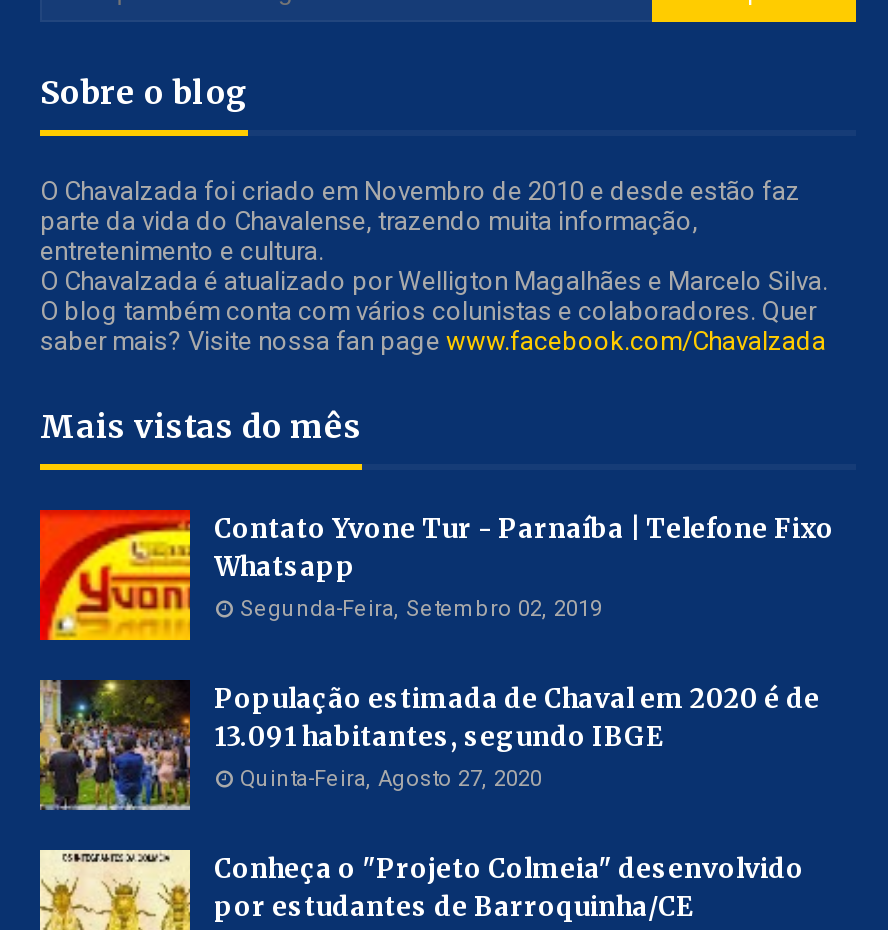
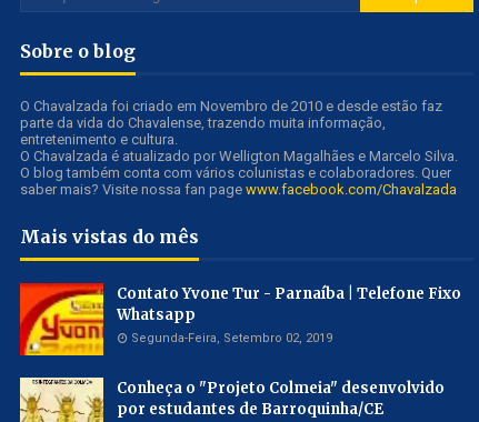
[38,680,820,812] [image] | População estimada de Chaval em 2020 é de | 13.091 habitantes, segundo IBGE | Quinta-Feira, Agosto 27, 2020 -> none

